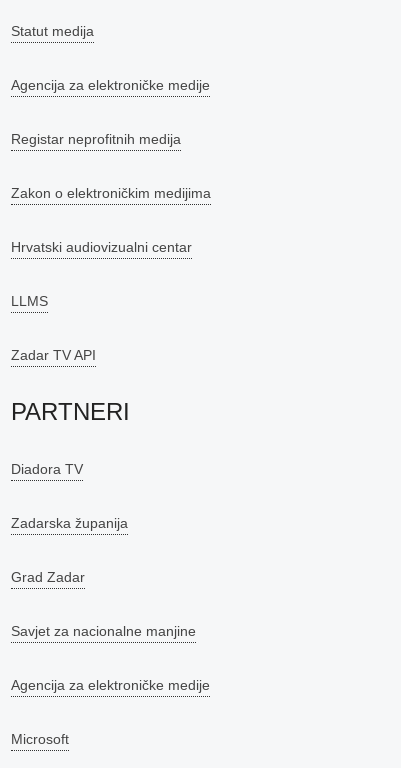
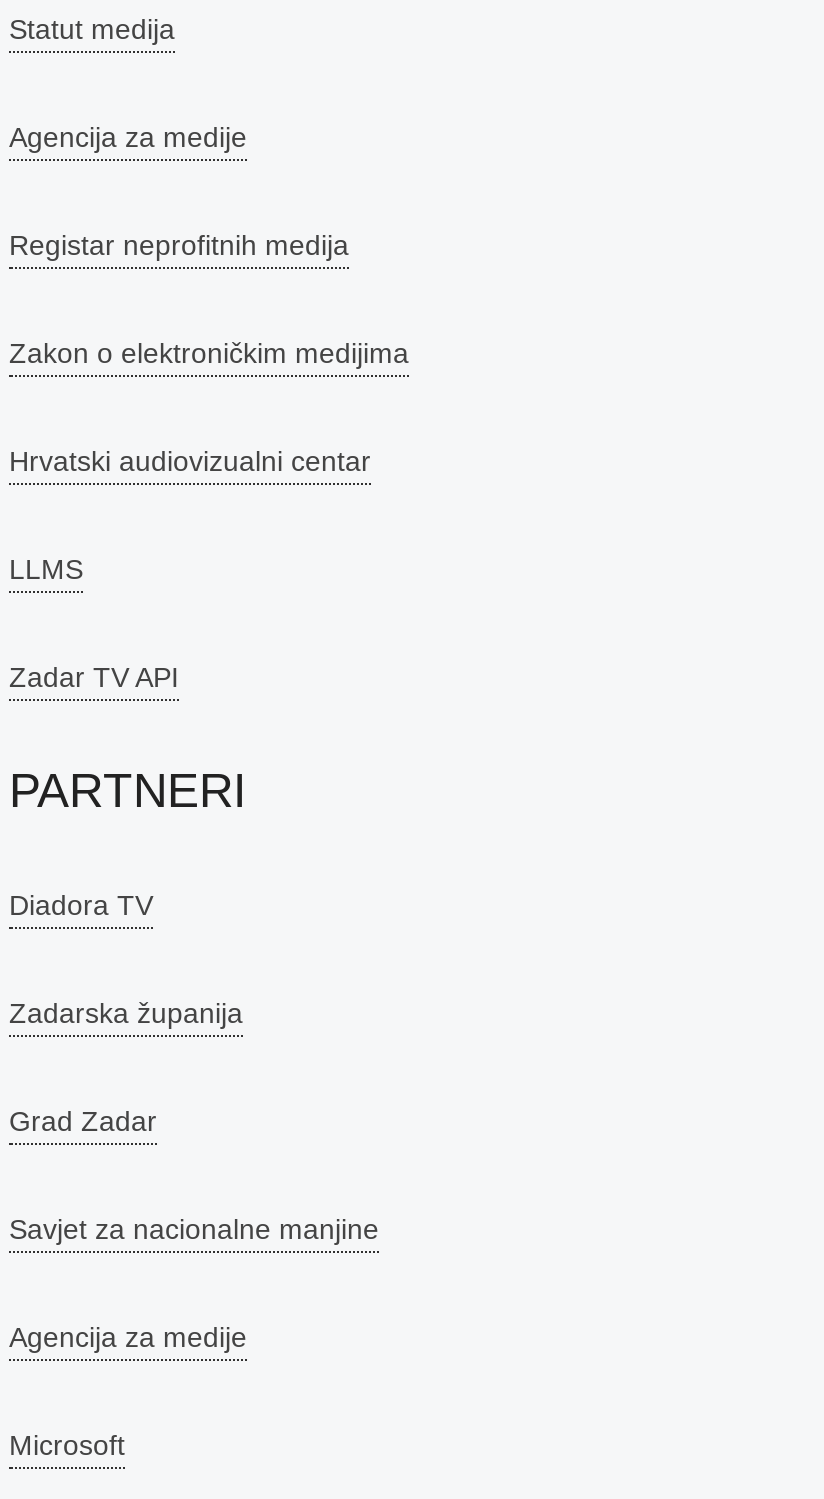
[11,77,210,93] Agencija za elektroničke medije -> [9,122,247,154] Agencija za medije
[11,677,210,693] Agencija za elektroničke medije -> [9,1322,247,1354] Agencija za medije

